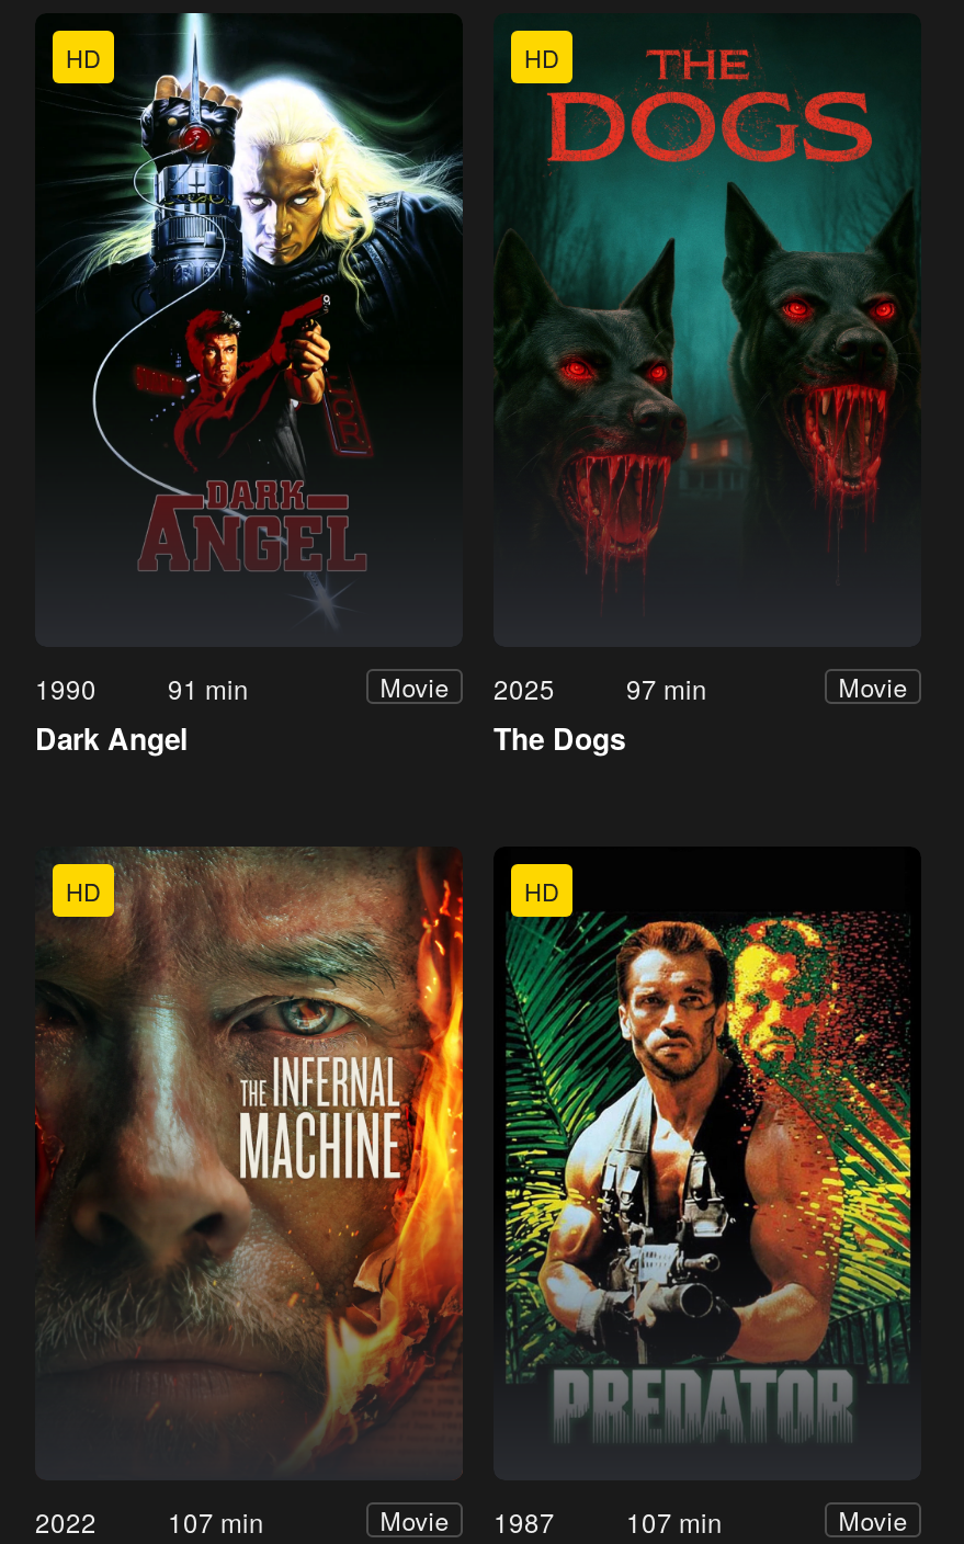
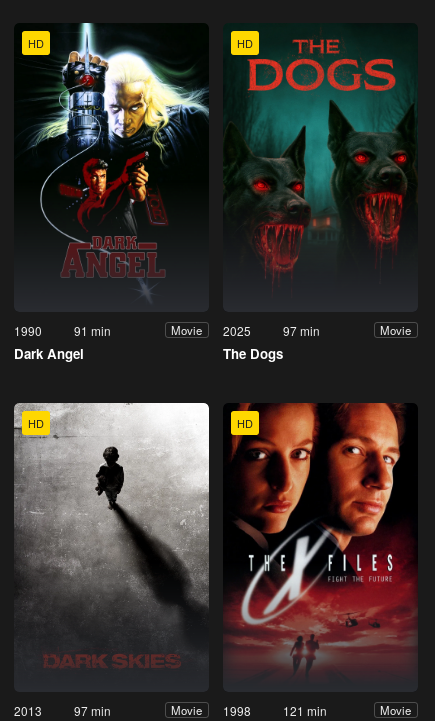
[35,847,465,1539] [image] | 2022 -> [13,402,210,719] [image] | 2013
[494,847,919,1539] [image] | 1987 -> [223,402,418,719] [image] | 1998
[168,1502,264,1539] 107 min -> [74,702,111,719] 97 min
[626,1502,723,1539] 107 min -> [283,702,327,719] 121 min

